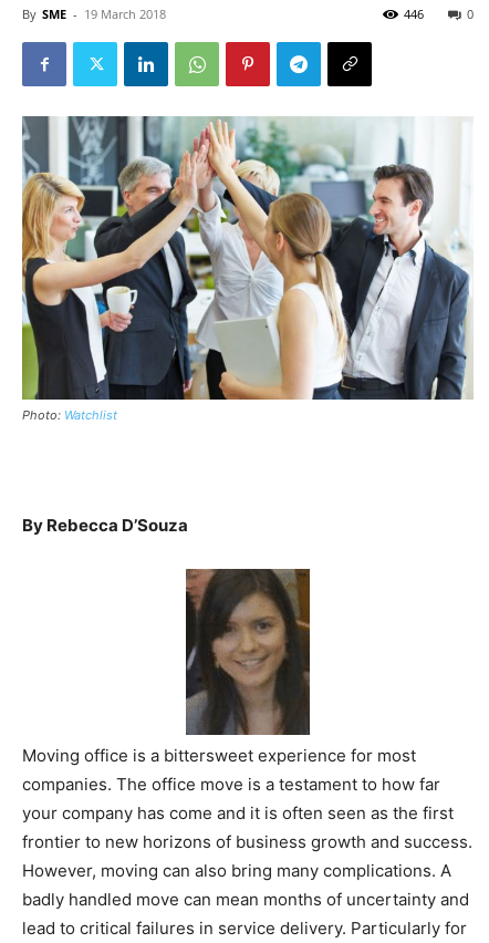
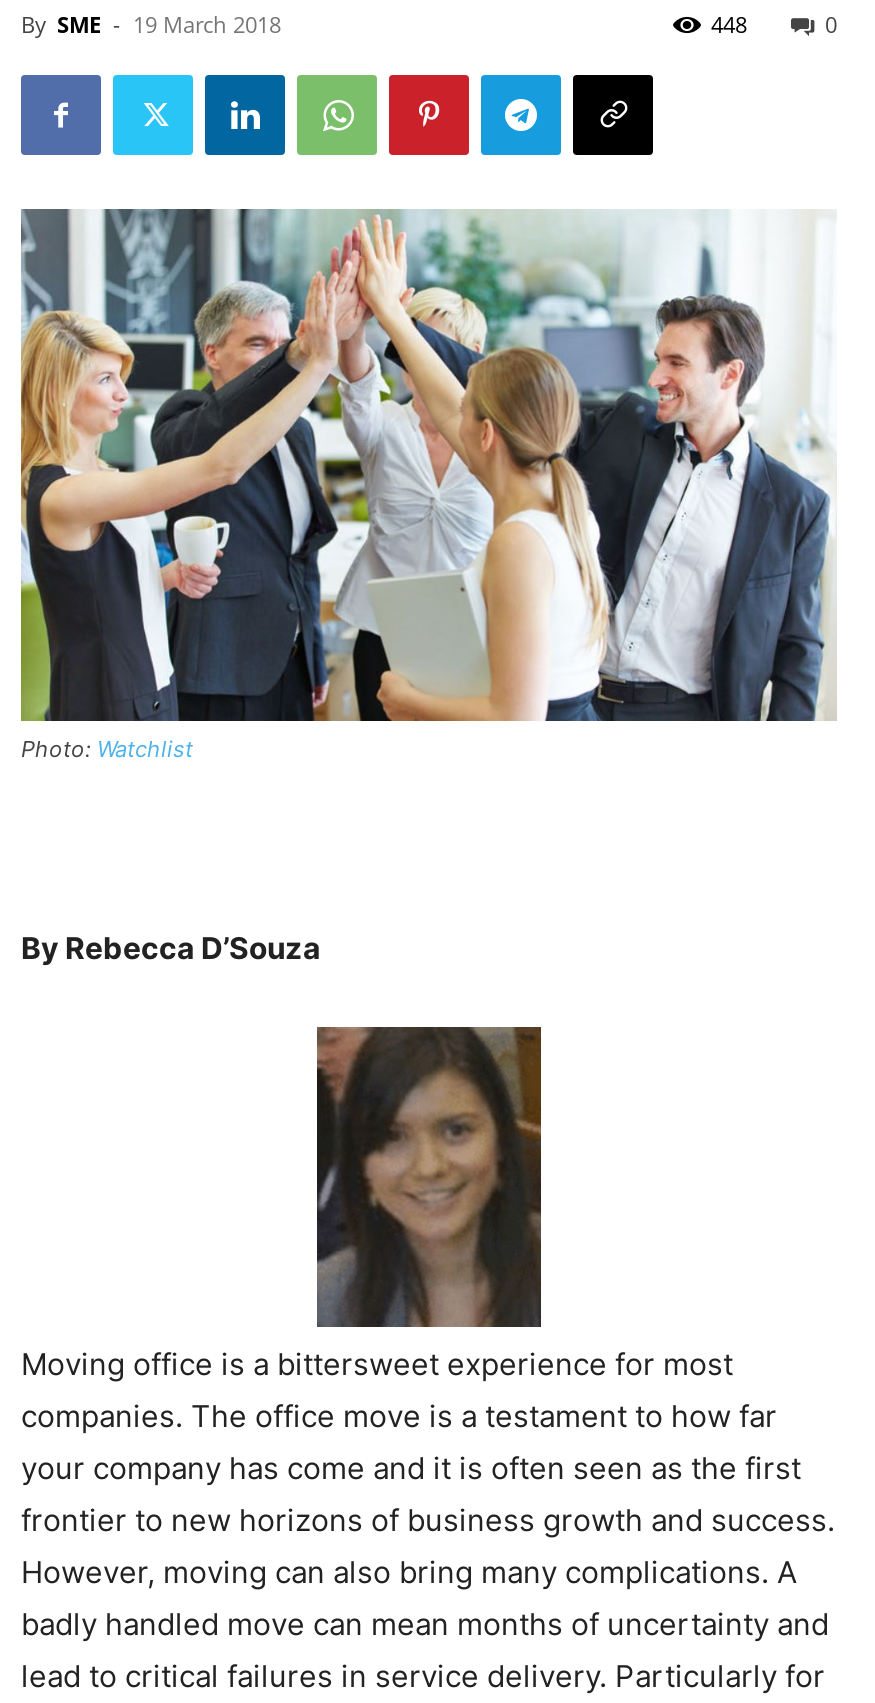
[404,6,424,22] 446 -> [711,9,747,39] 448

